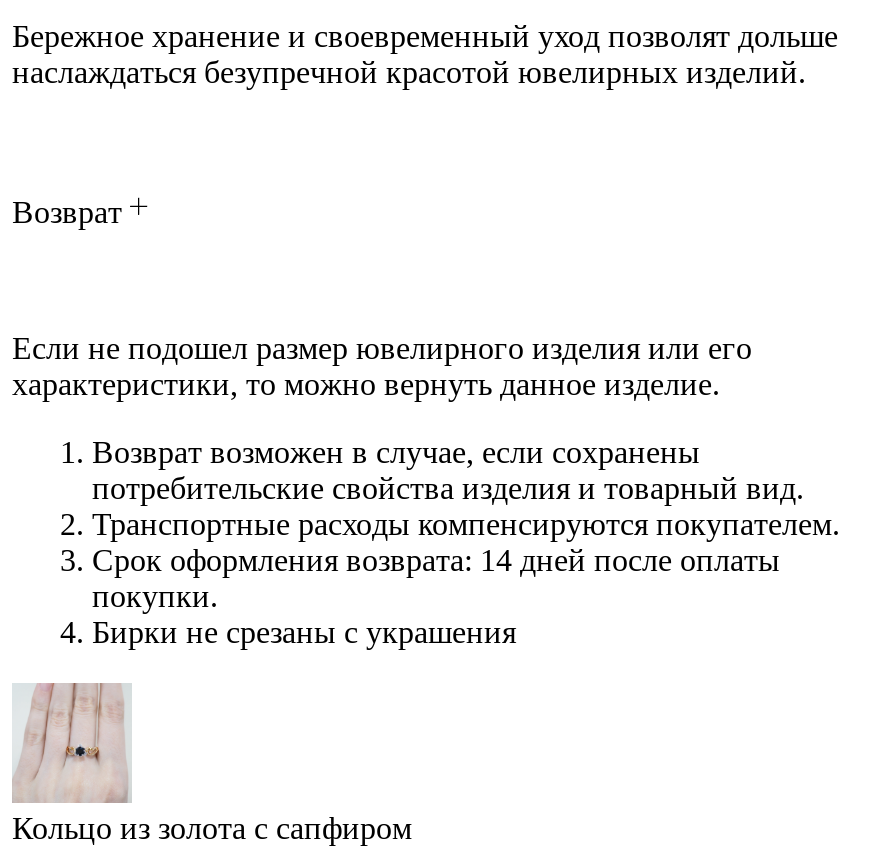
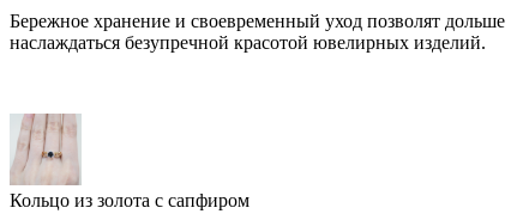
[12,195,122,229] Возврат -> none
[12,331,840,649] Если не подошел размер ювелирного изделия или его | характеристики, то можно вернуть данное изделие. | Возврат возможен в случае, если сохранены | потребительские свойства изделия и товарный вид. | Транспортные расходы компенсируются покупателем. | Срок оформления возврата: 14 дней после оплаты | покупки. | Бирки не срезаны с украшения -> none

